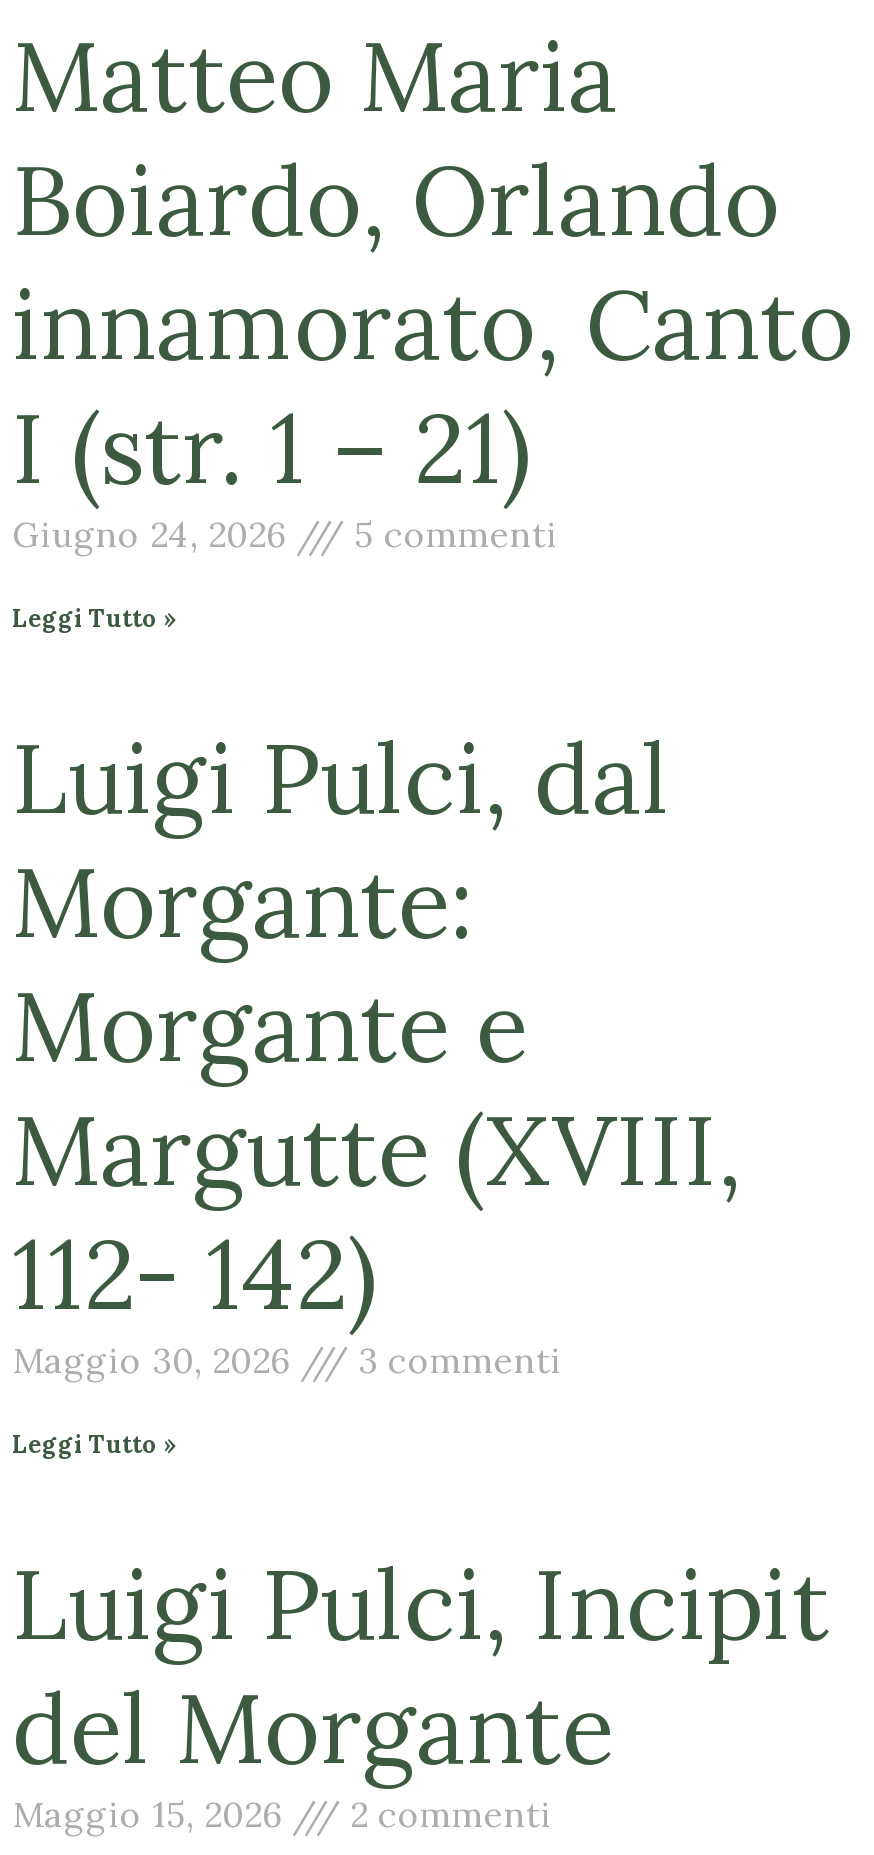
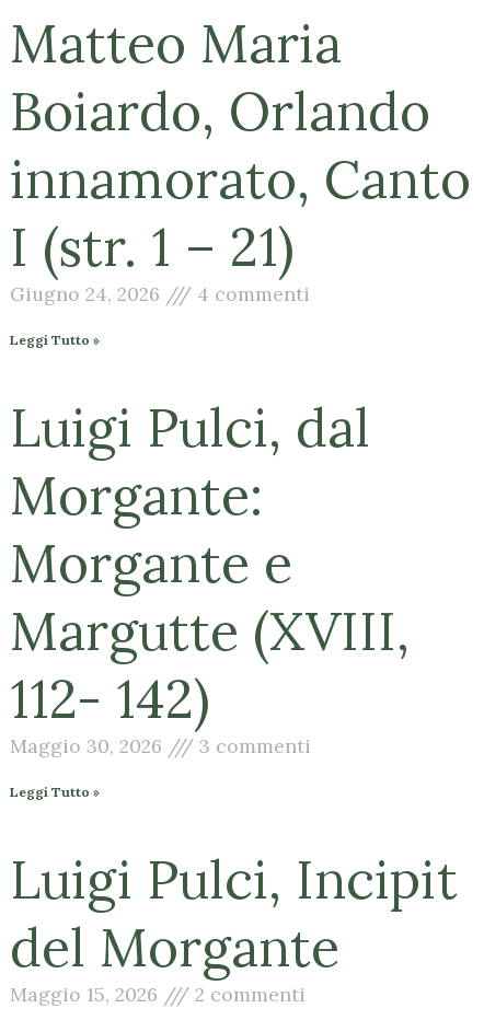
[12,512,558,558] Giugno 24, 2026 5 commenti -> [10,282,310,307] Giugno 24, 2026 4 commenti

